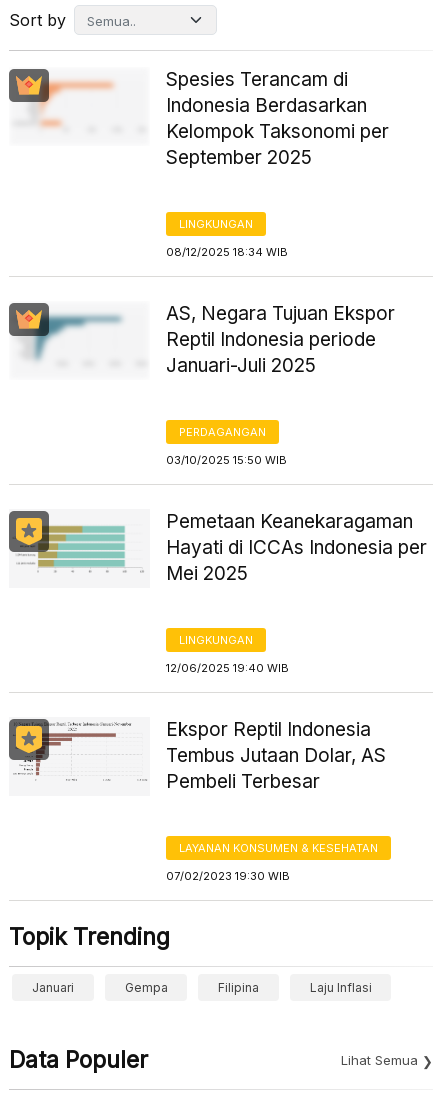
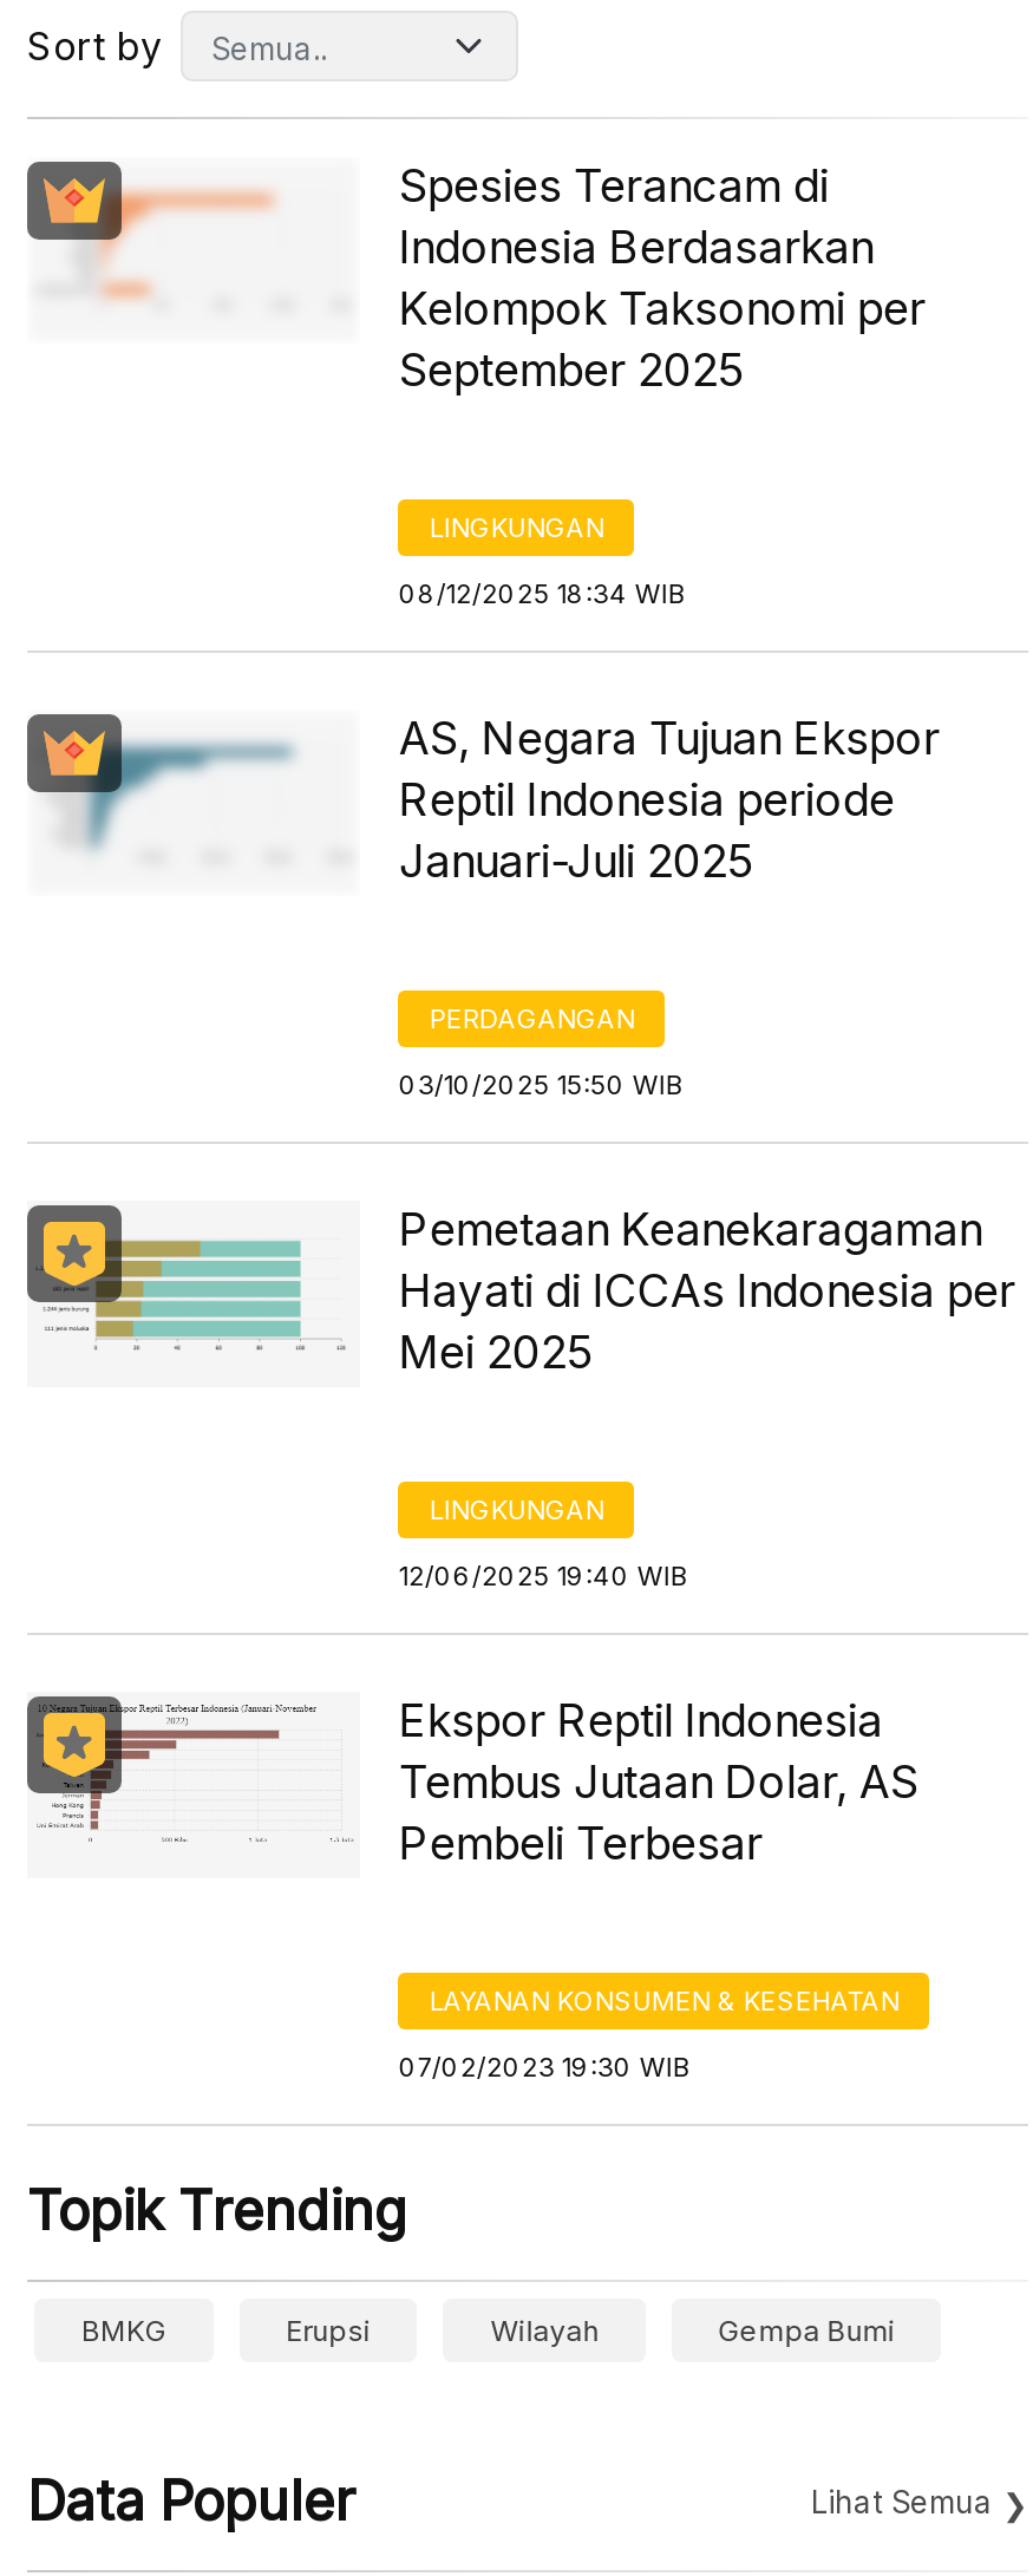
[32,980,372,995] Januari | Gempa | Filipina | Laju Inflasi -> [81,2313,896,2348] BMKG | Erupsi | Wilayah | Gempa Bumi

